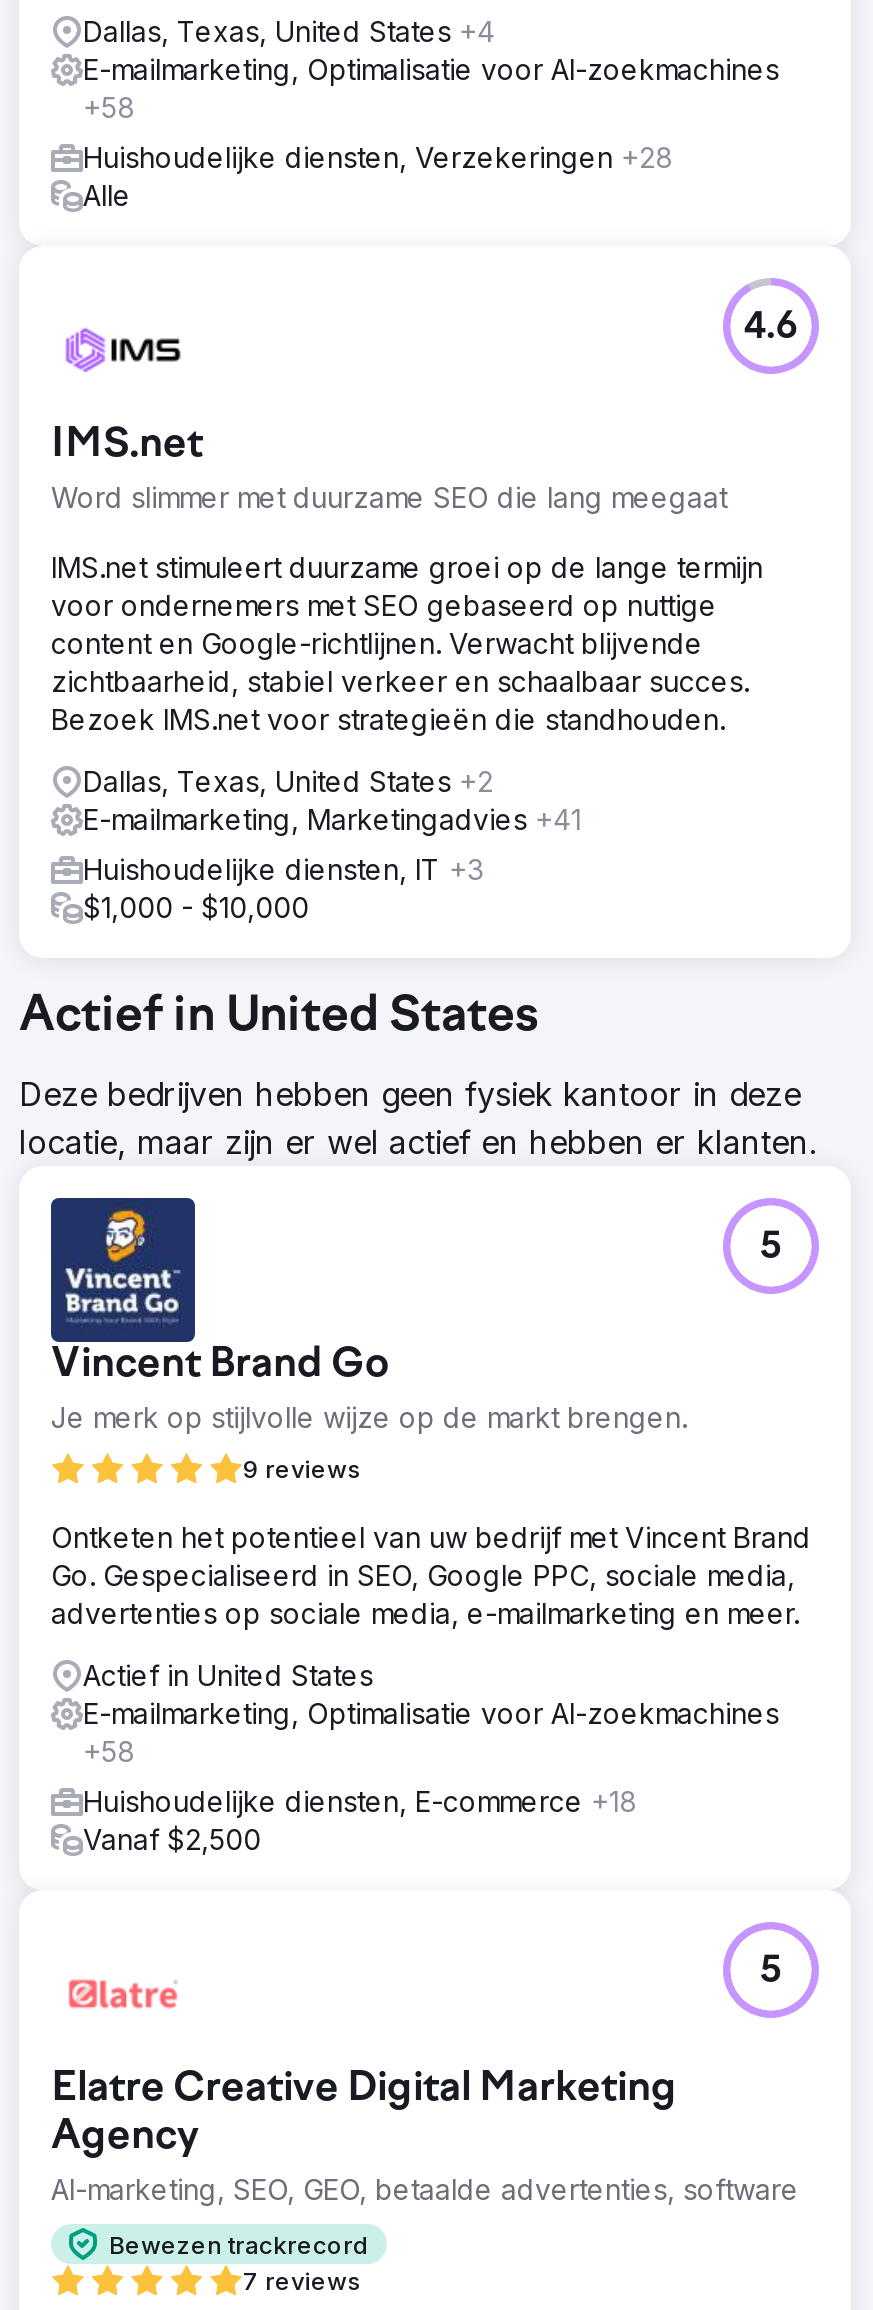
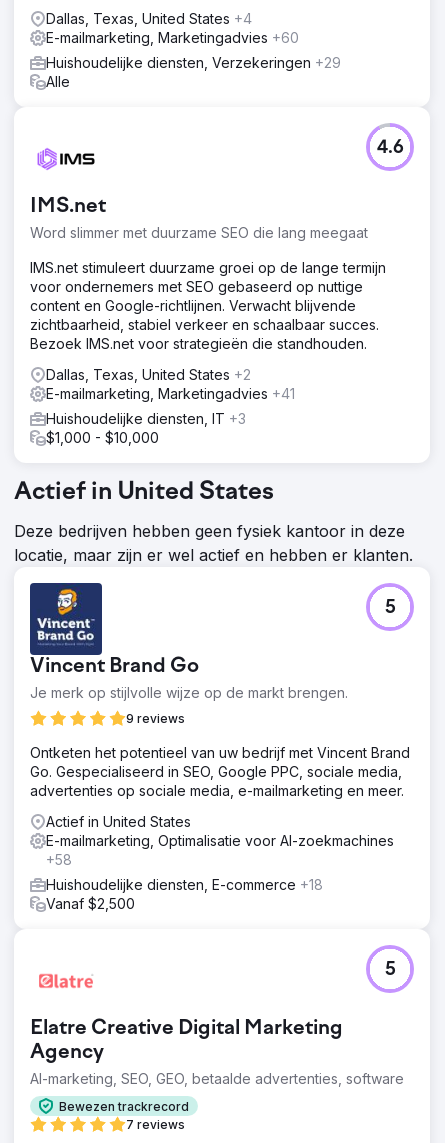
[83,52,779,124] E-mailmarketing, Optimalisatie voor AI-zoekmachines | +58 -> [46,29,299,46] E-mailmarketing, Marketingadvies +60
[83,140,673,174] Huishoudelijke diensten, Verzekeringen +28 -> [46,54,341,71] Huishoudelijke diensten, Verzekeringen +29

